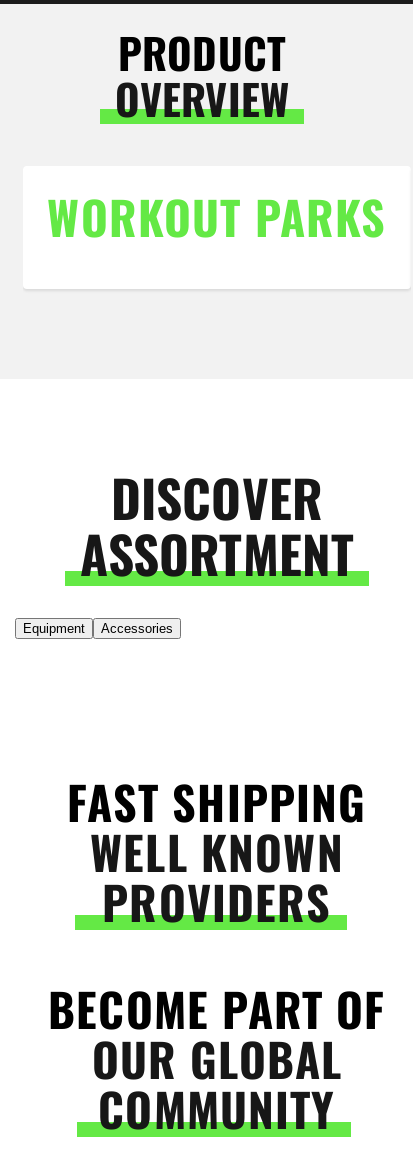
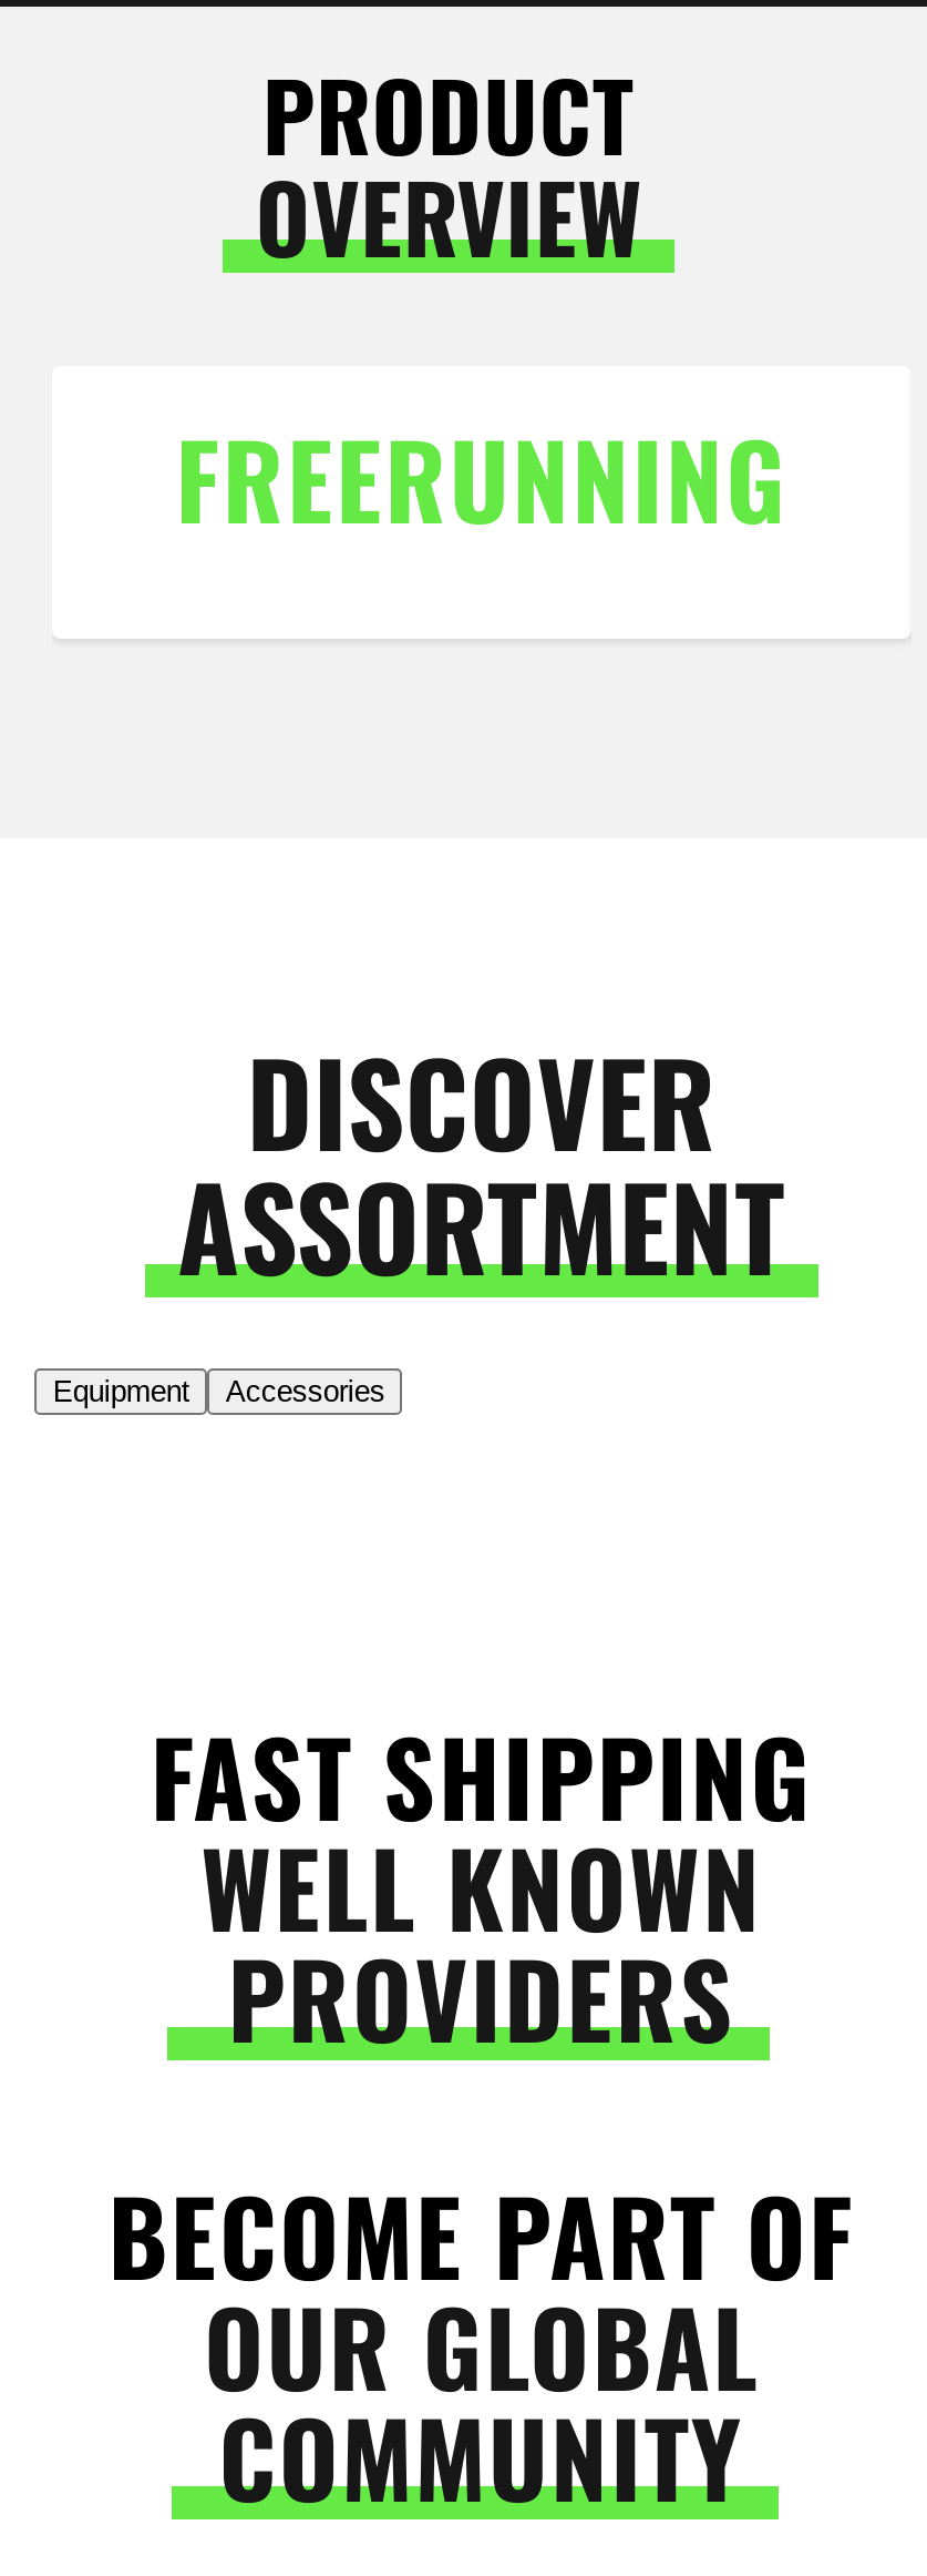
[47,182,386,250] WORKOUT PARKS -> [175,401,788,552] FREERUNNING

